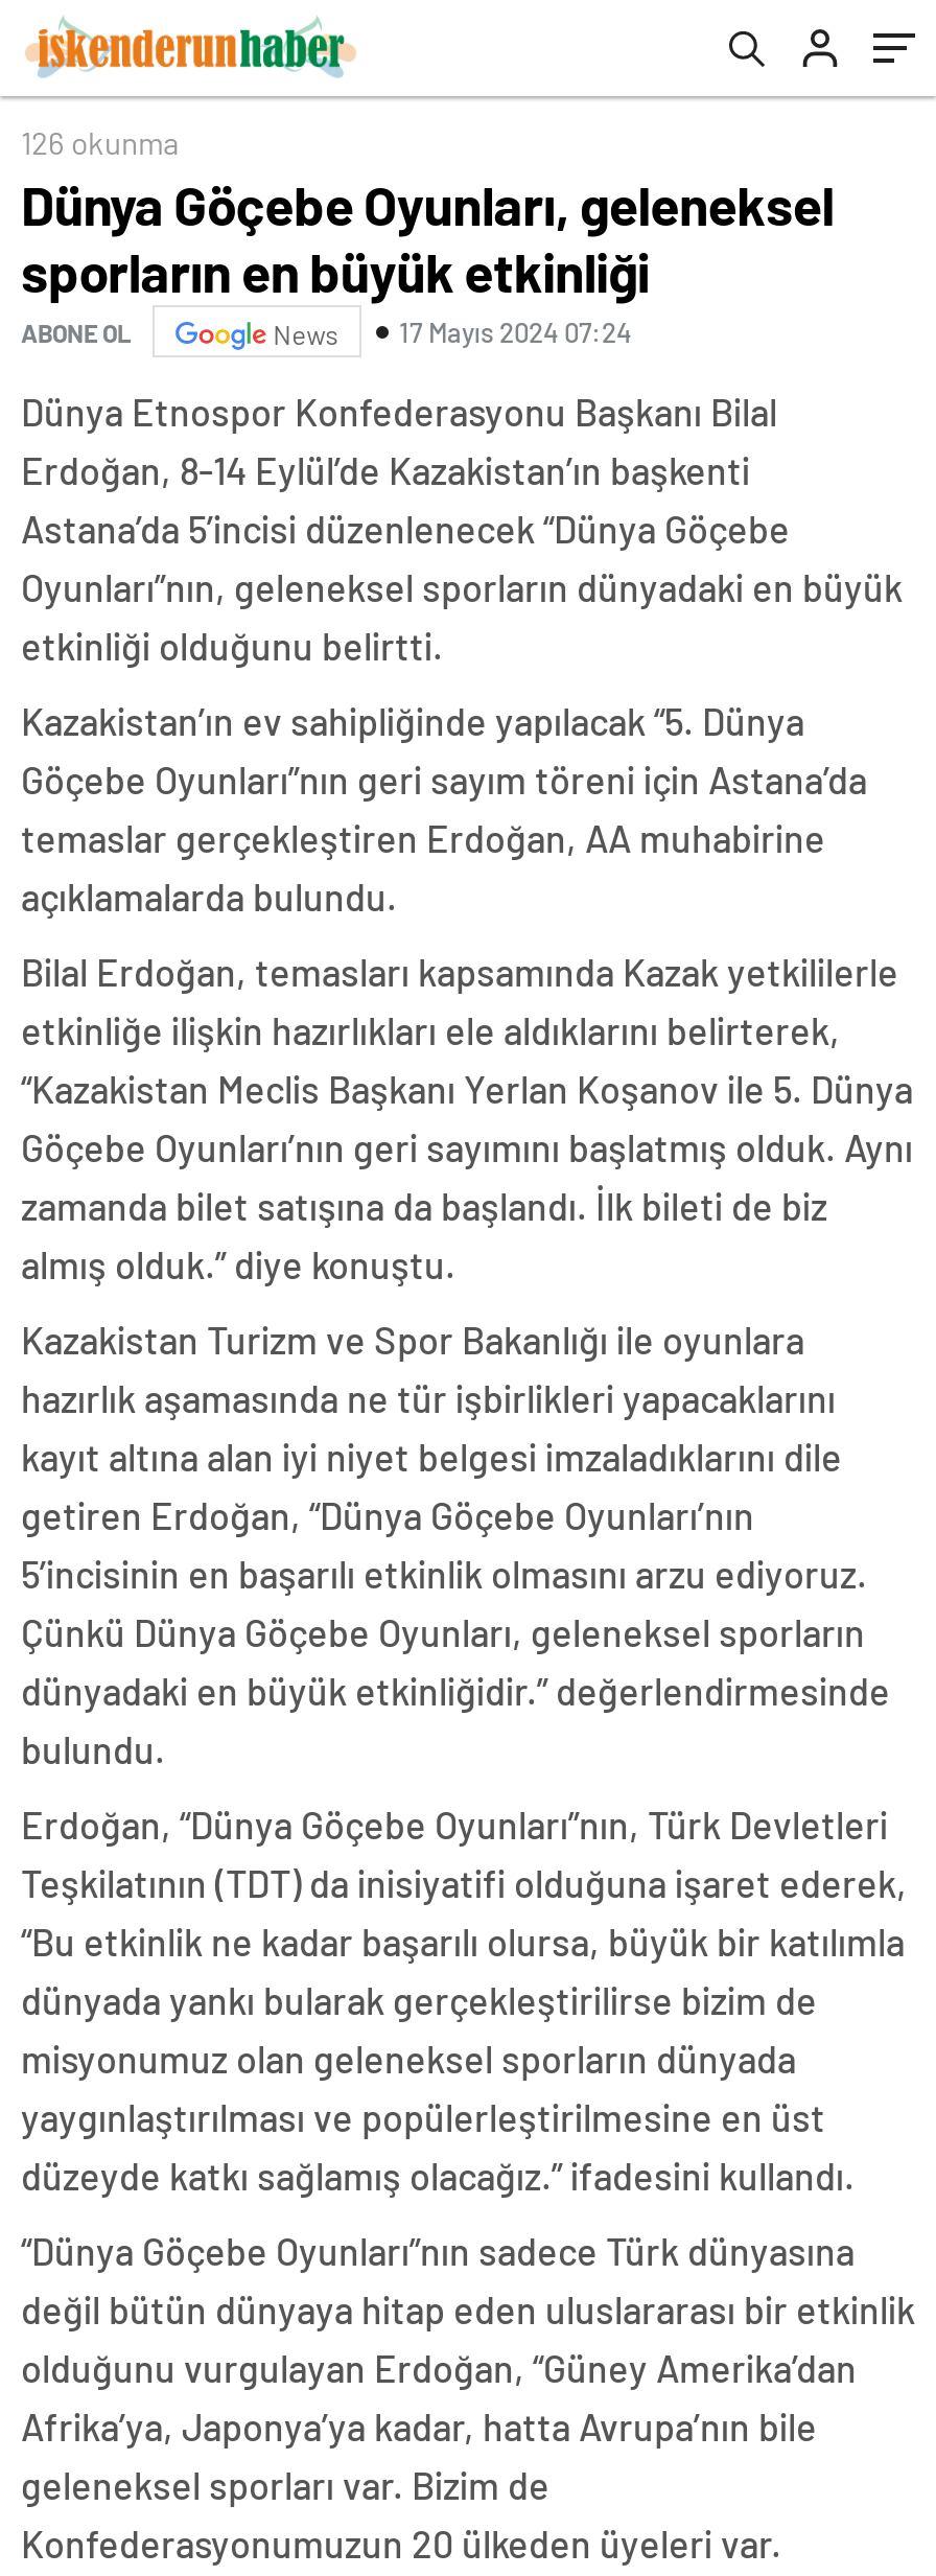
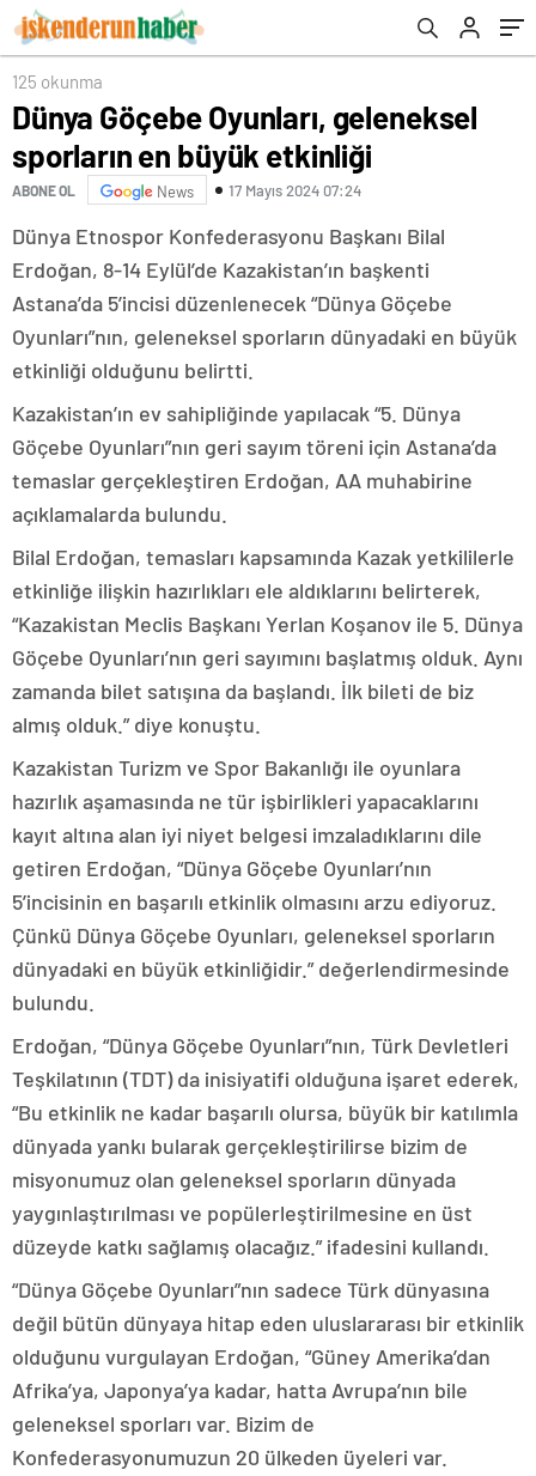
[21,123,180,161] 126 okunma -> [12,71,103,92] 125 okunma

